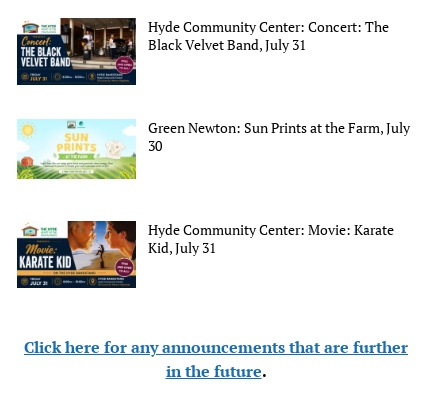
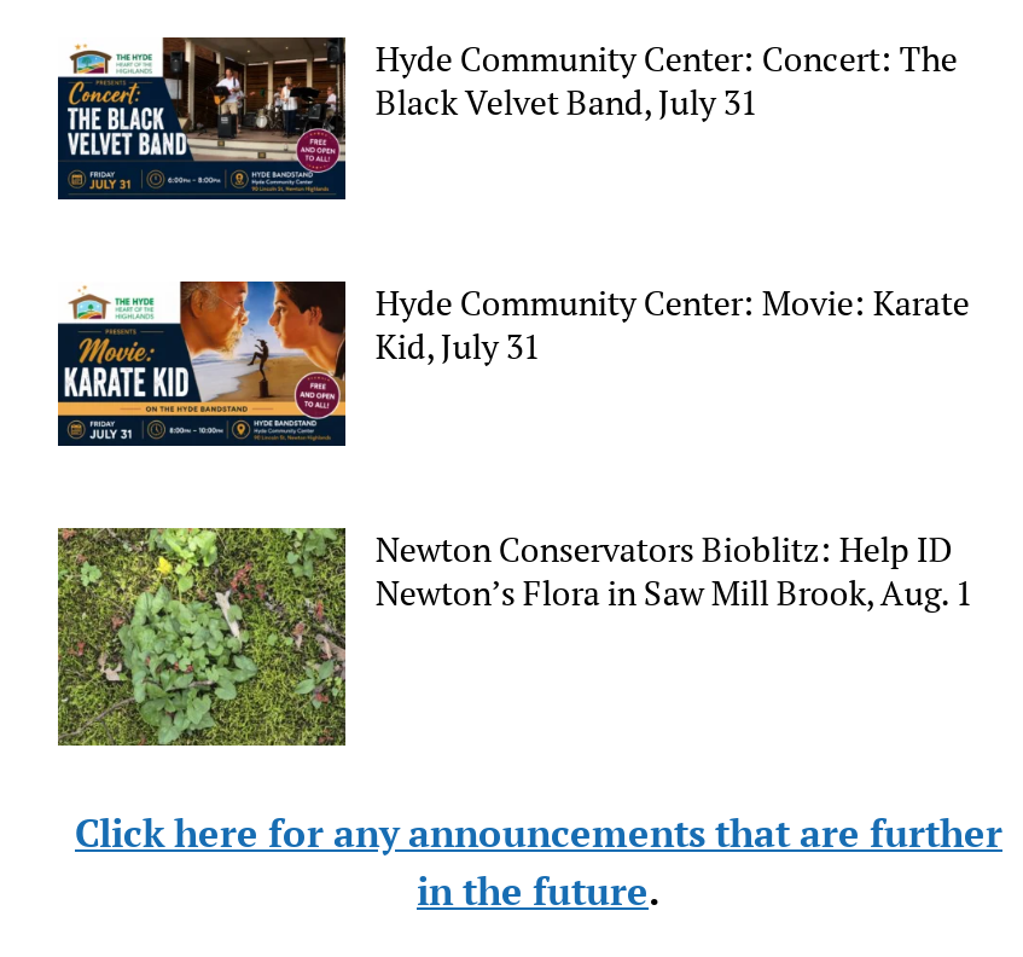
[16,118,410,187] [image] | Green Newton: Sun Prints at the Farm, July | 30 -> none
moved [16,219,394,289] -> [56,277,969,446]: [image] | Hyde Community Center: Movie: Karate | Kid, July 31
none -> [56,526,972,748] [image] | Newton Conservators Bioblitz: Help ID | Newton’s Flora in Saw Mill Brook, Aug. 1

